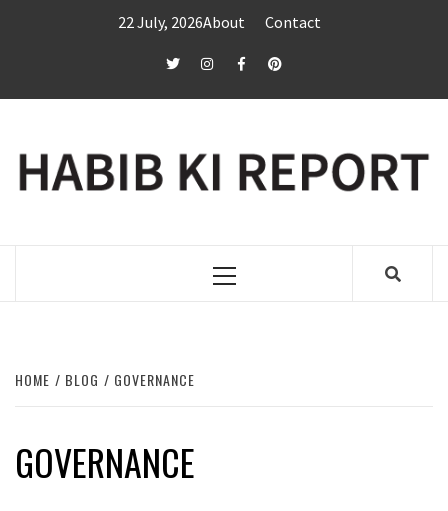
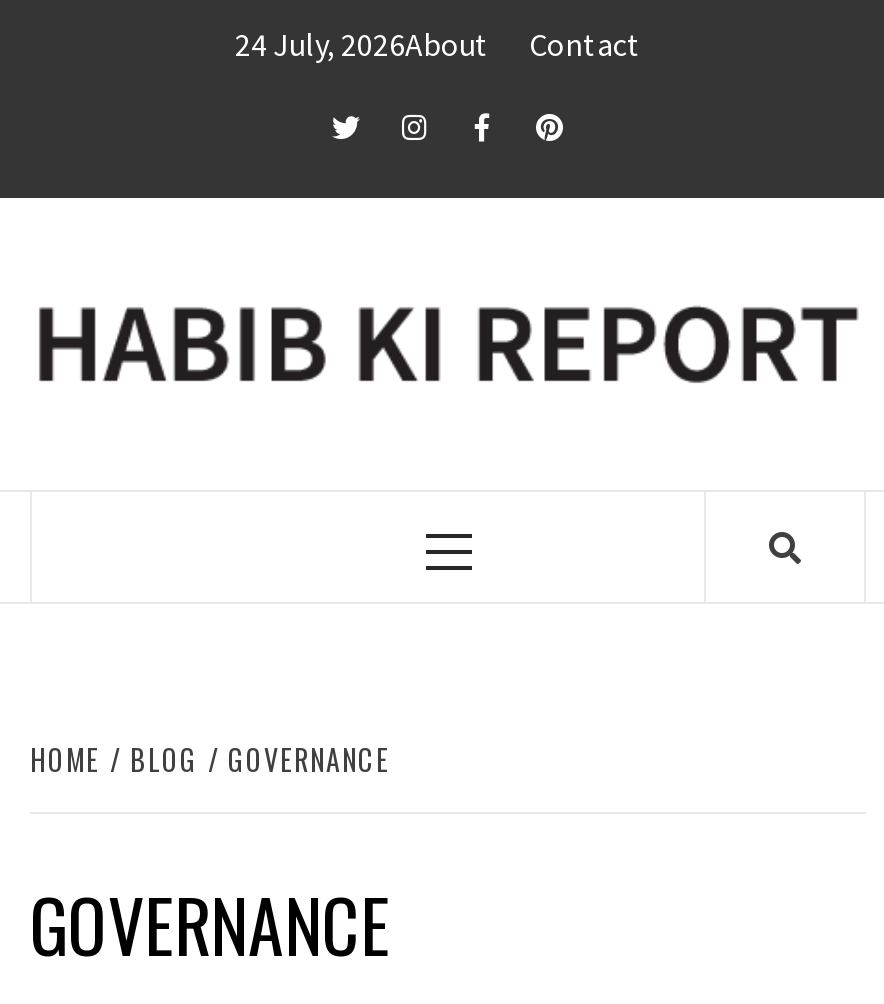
[117,12,320,32] 22 July, 2026About Contact -> [235,24,641,64] 24 July, 2026About Contact

